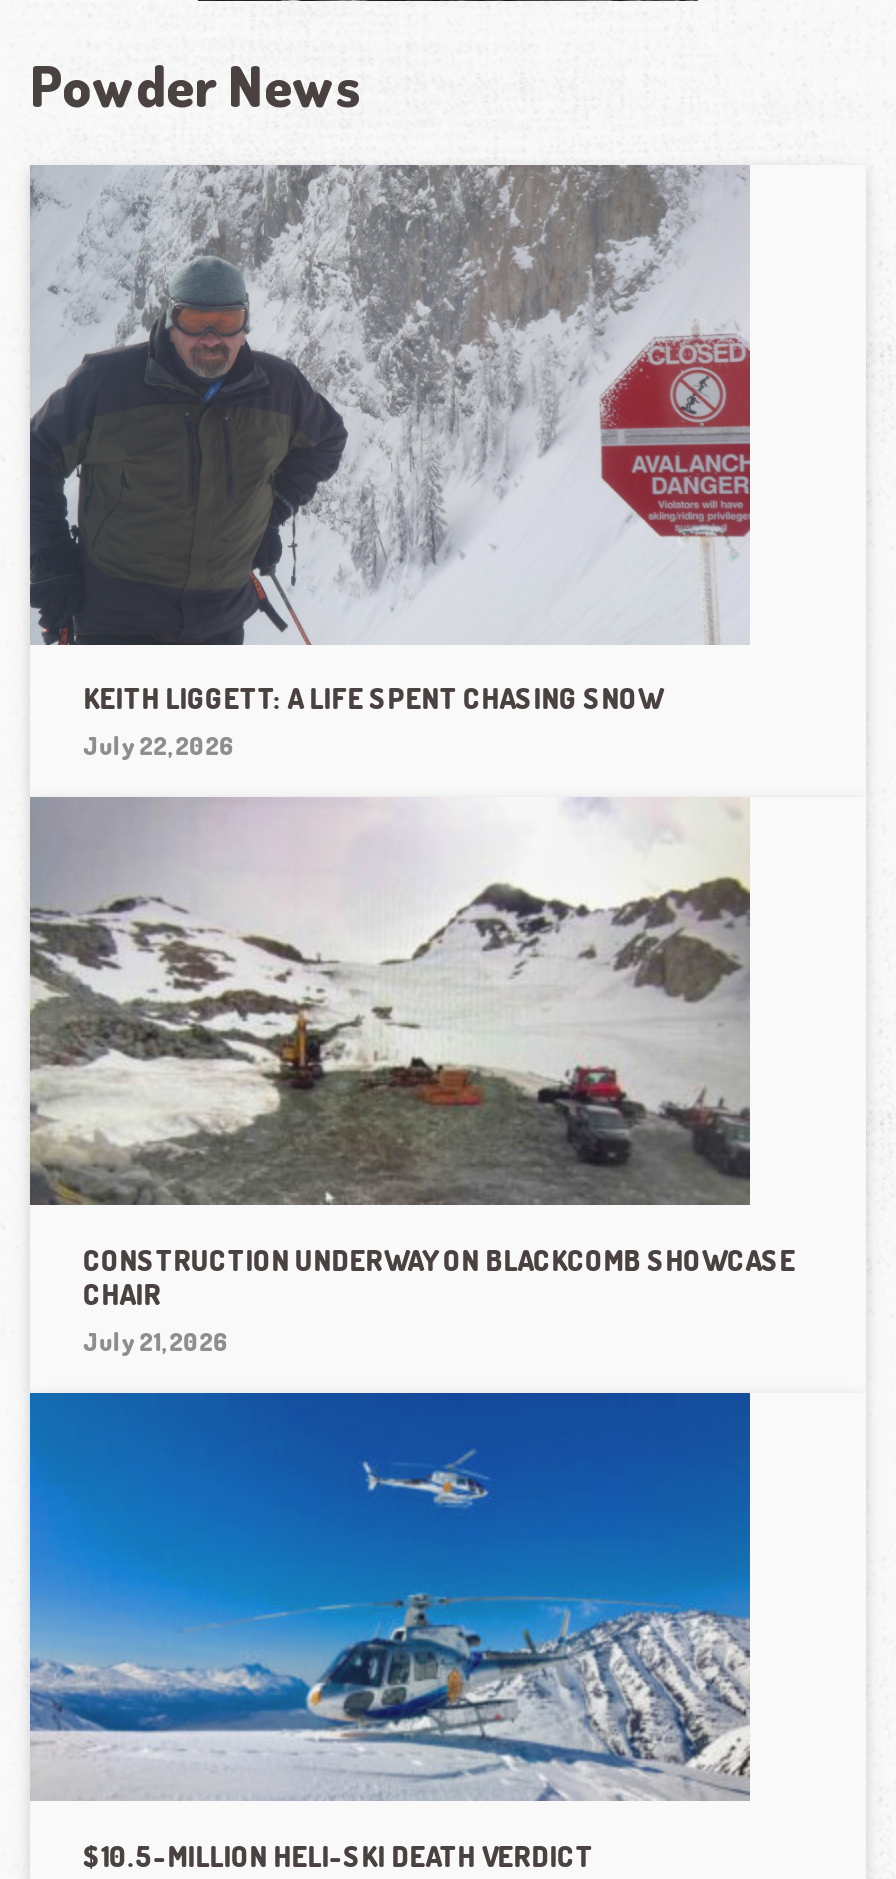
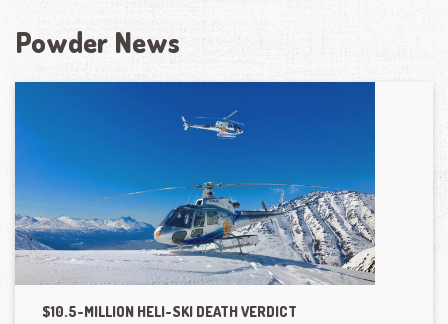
[28,164,752,761] [image] | KEITH LIGGETT: A LIFE SPENT CHASING SNOW | July 22, 2026 -> none
[28,796,795,1356] [image] | CONSTRUCTION UNDERWAY ON BLACKCOMB SHOWCASE | CHAIR | July 21, 2026 -> none

